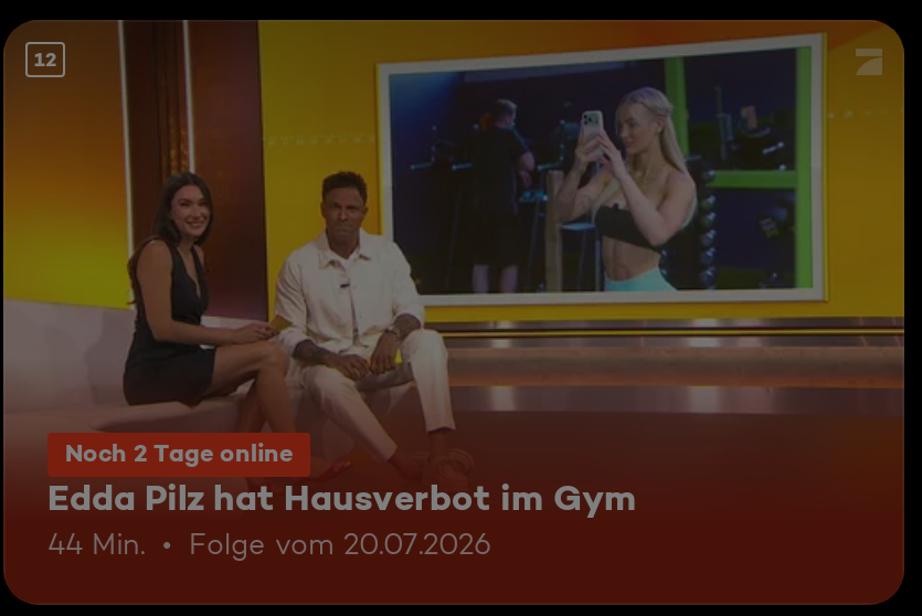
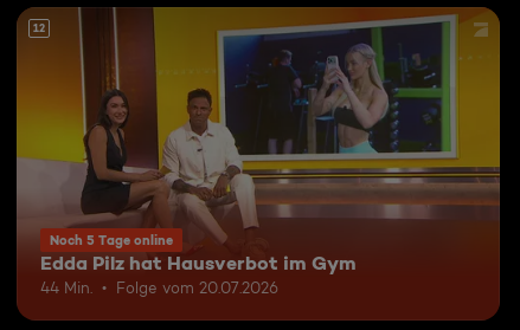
[65,438,293,469] Noch 2 Tage online -> [50,232,173,248] Noch 5 Tage online

